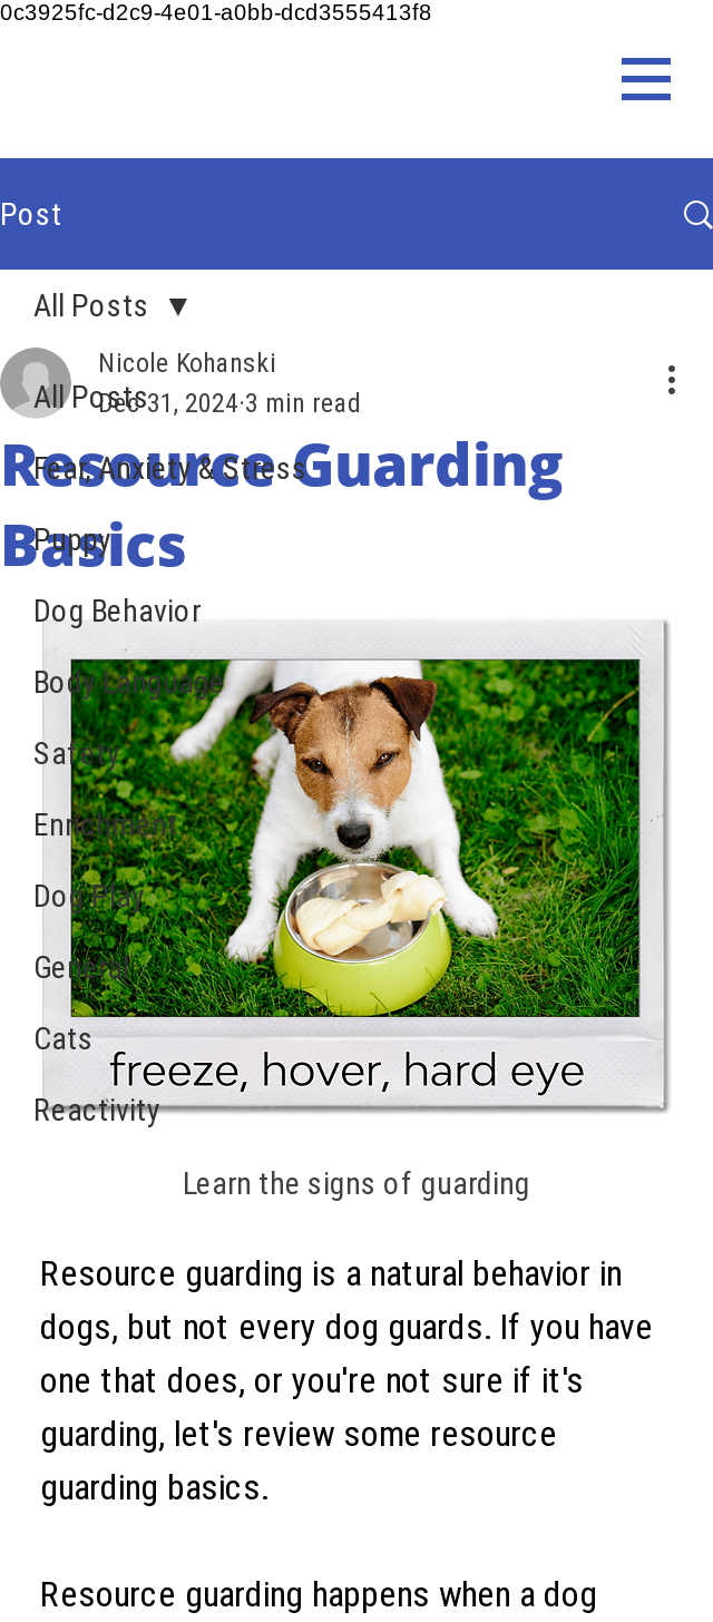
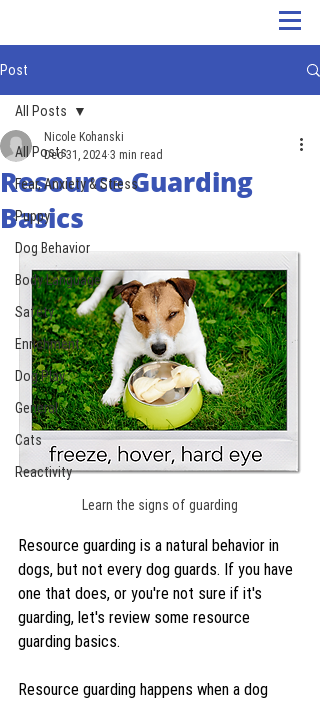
[0,0,432,25] 0c3925fc-d2c9-4e01-a0bb-dcd3555413f8 -> none

